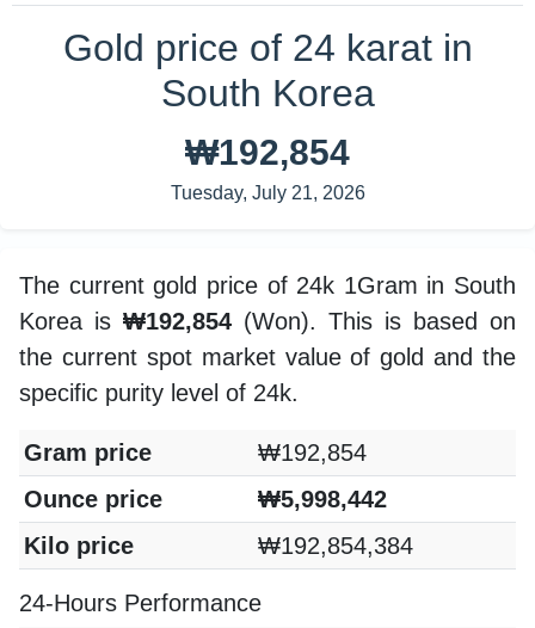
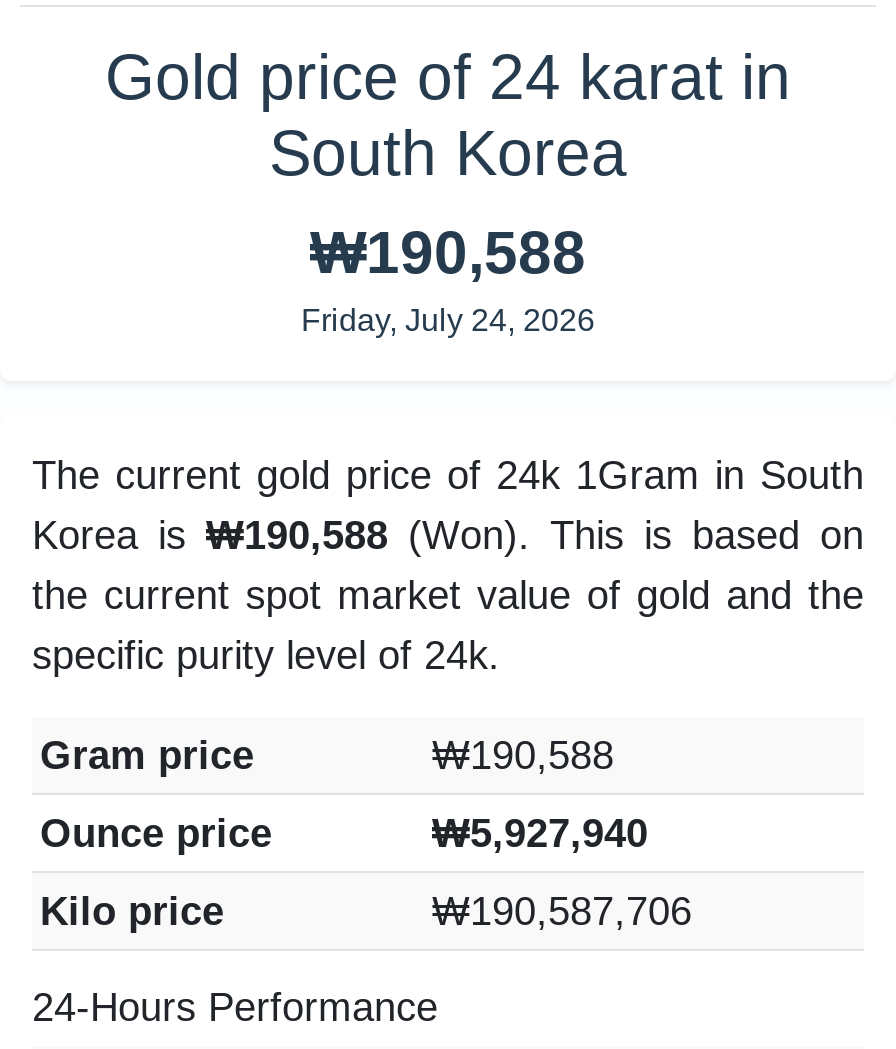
[185,132,350,172] ₩192,854 -> [310,219,586,285] ₩190,588
[170,182,365,203] Tuesday, July 21, 2026 -> [301,303,595,337] Friday, July 24, 2026
[19,308,516,334] Korea is ₩192,854 (Won). This is based on -> [32,513,864,557] Korea is ₩190,588 (Won). This is based on
[258,439,367,465] ₩192,854 -> [432,733,614,777] ₩190,588
[258,486,387,512] ₩5,998,442 -> [432,811,648,855] ₩5,927,940
[258,532,413,559] ₩192,854,384 -> [432,889,692,933] ₩190,587,706

